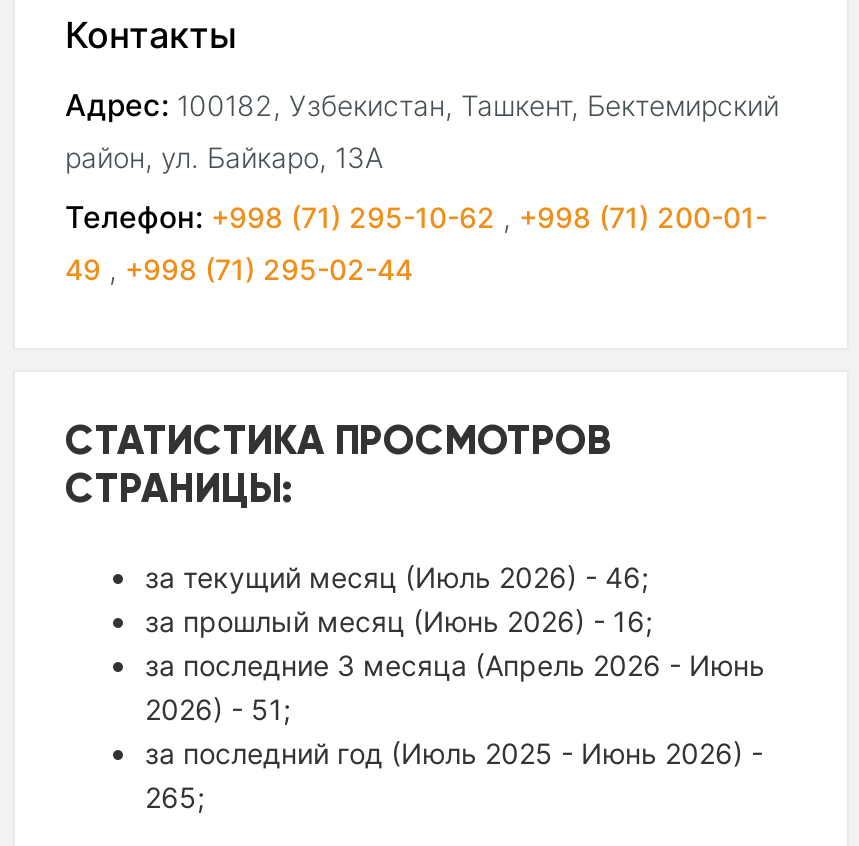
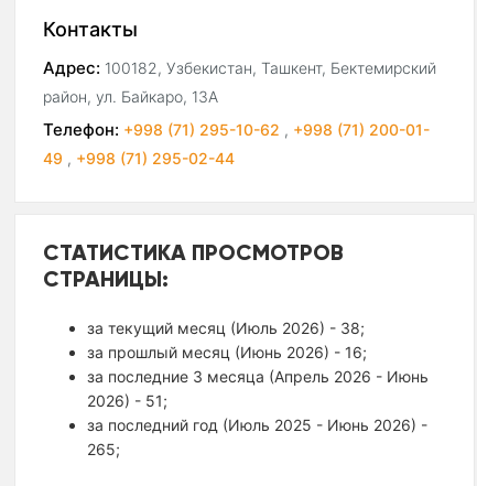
[145,560,649,594] за текущий месяц (Июль 2026) - 46; -> [87,319,365,337] за текущий месяц (Июль 2026) - 38;

